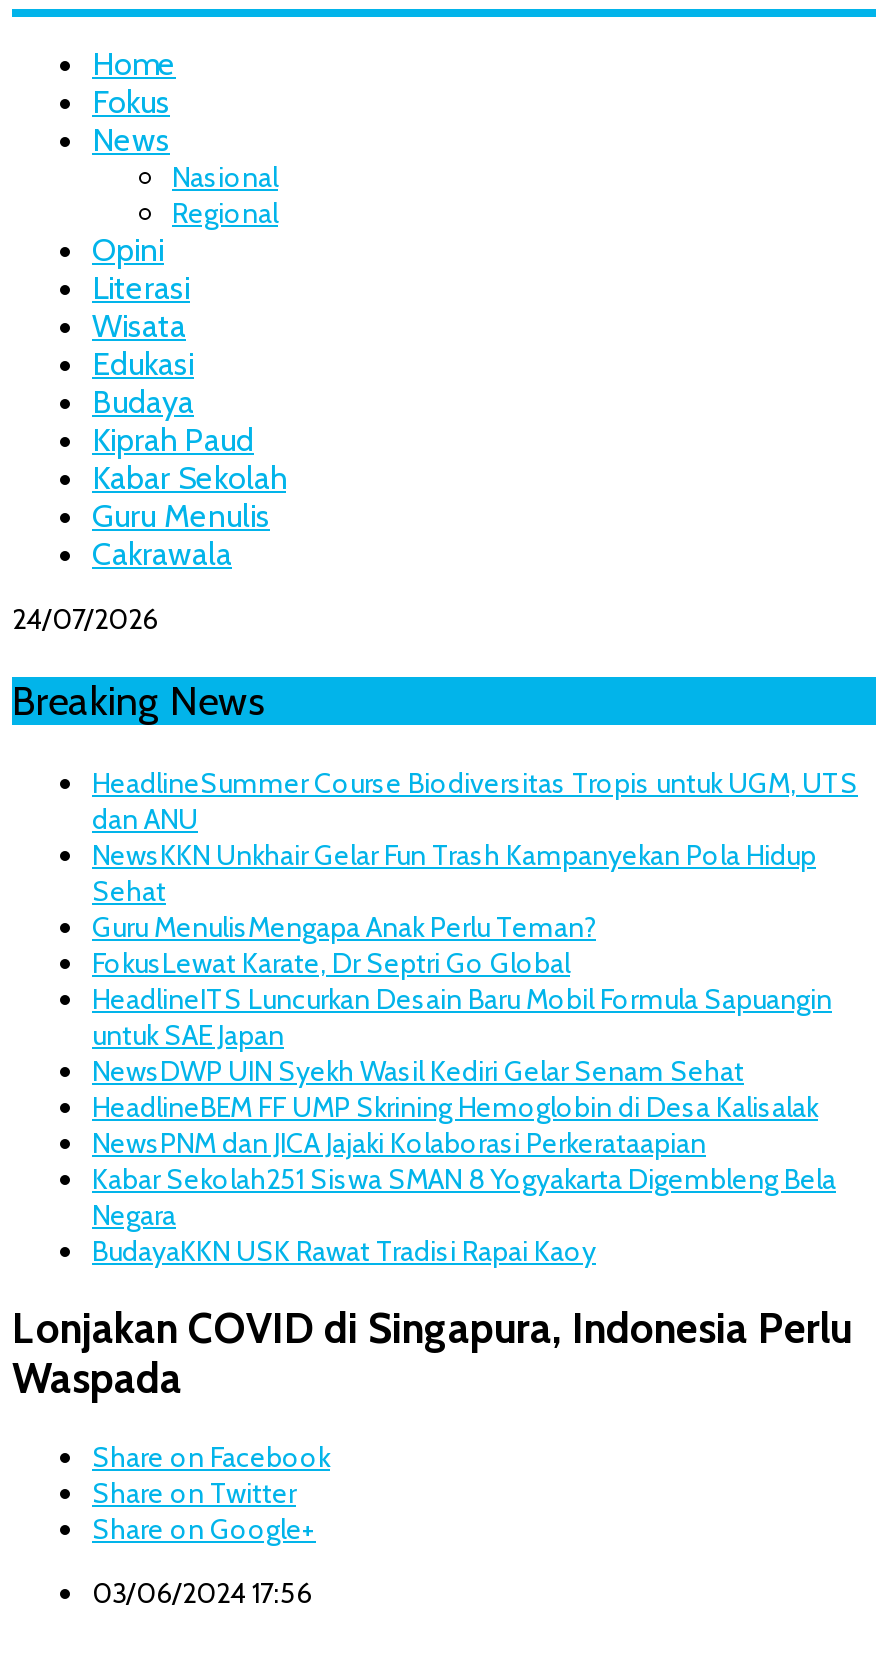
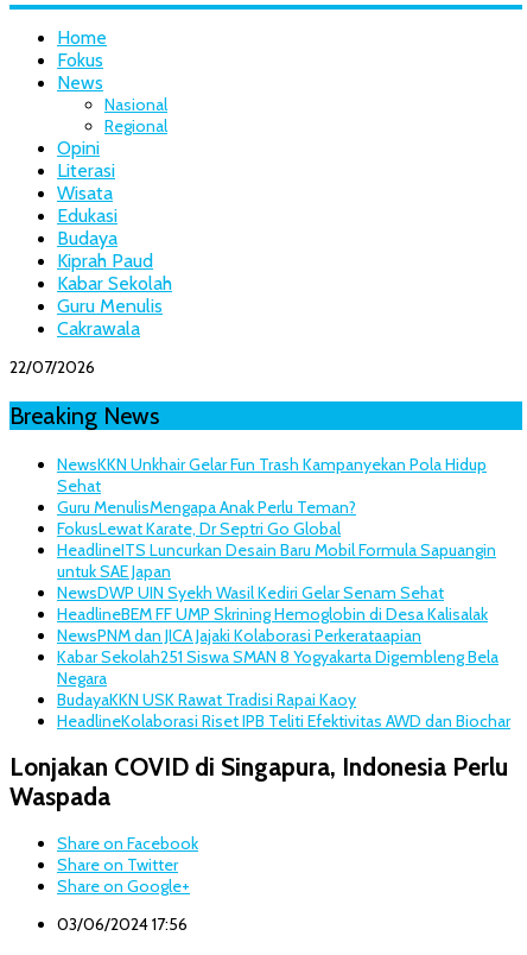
[12,601,158,637] 24/07/2026 -> [9,356,95,378] 22/07/2026
[92,765,858,837] HeadlineSummer Course Biodiversitas Tropis untuk UGM, UTS | dan ANU -> none
moved [92,837,836,1269] -> [57,454,499,710]: NewsKKN Unkhair Gelar Fun Trash Kampanyekan Pola Hidup | Sehat | Guru MenulisMengapa Anak Perlu Teman? | ... | Negara | BudayaKKN USK Rawat Tradisi Rapai Kaoy
none -> [57,710,510,732] HeadlineKolaborasi Riset IPB Teliti Efektivitas AWD dan Biochar

